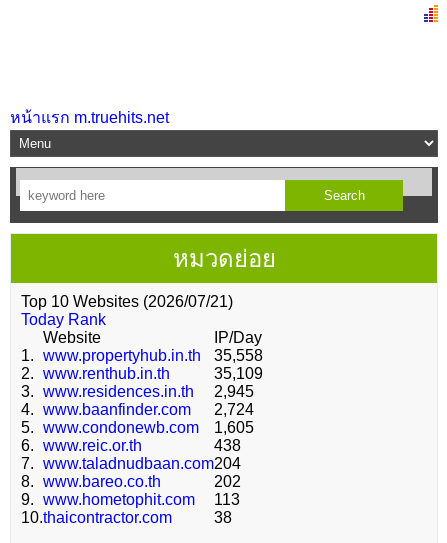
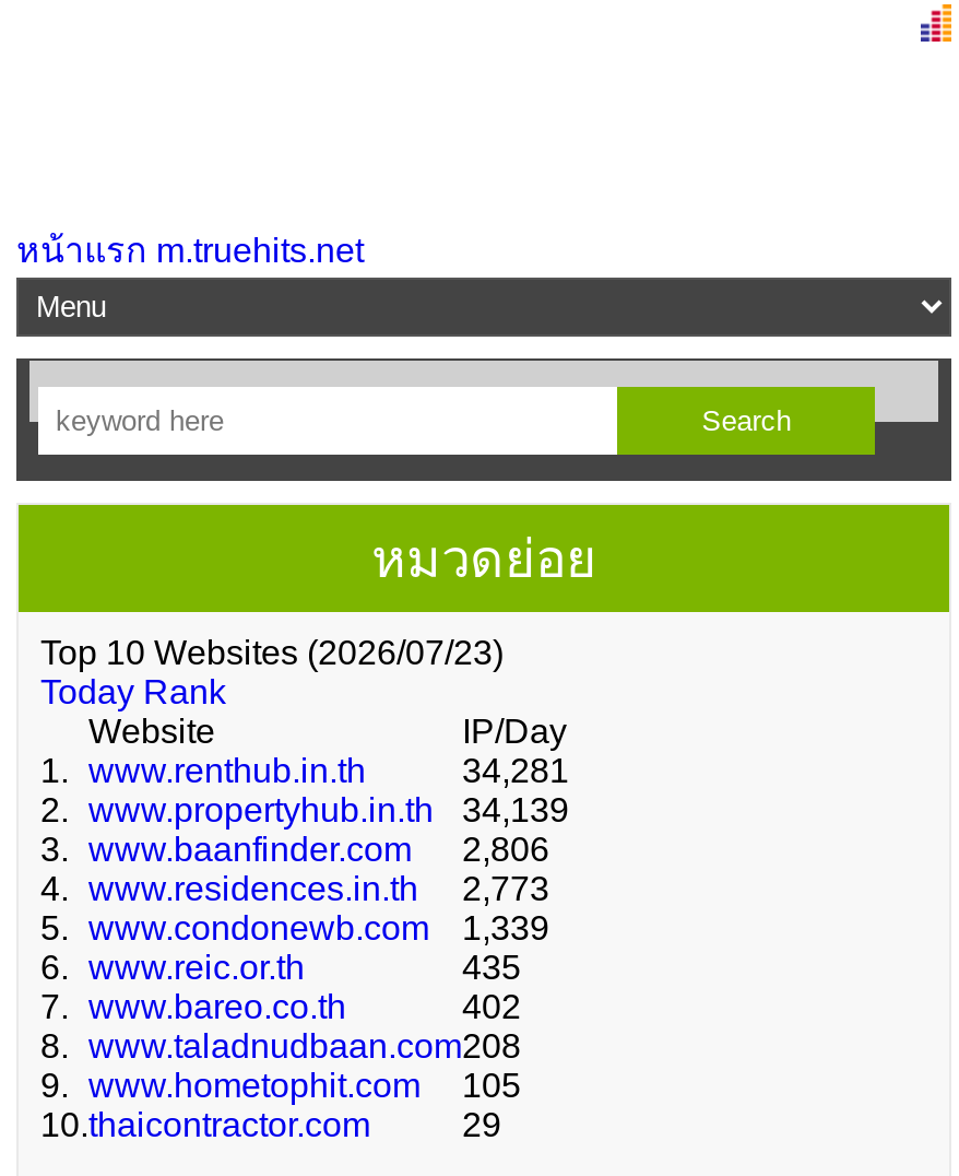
[21,293,233,310] Top 10 Websites (2026/07/21) -> [40,634,504,671] Top 10 Websites (2026/07/23)
[21,347,263,418] 1. www.propertyhub.in.th | 35,558 | 2. www.renthub.in.th | 35,109 | 3. www.residences.in.th | 2,945 | 4. www.baanfinder.com | 2,724 -> [40,752,569,907] 1. www.renthub.in.th | 34,281 | 2. www.propertyhub.in.th | 34,139 | 3. www.baanfinder.com | 2,806 | 4. www.residences.in.th | 2,773
[21,419,254,436] 5. www.condonewb.com 1,605 -> [40,909,549,946] 5. www.condonewb.com 1,339
[21,437,241,490] 438 | 7. www.taladnudbaan.com204 | 8. www.bareo.co.th | 202 -> [40,949,521,1065] 435 | 7. www.bareo.co.th | 402 | 8. www.taladnudbaan.com208
[21,491,240,508] 9. www.hometophit.com 113 -> [40,1067,521,1104] 9. www.hometophit.com 105
[214,509,232,526] 38 -> [462,1106,501,1143] 29

